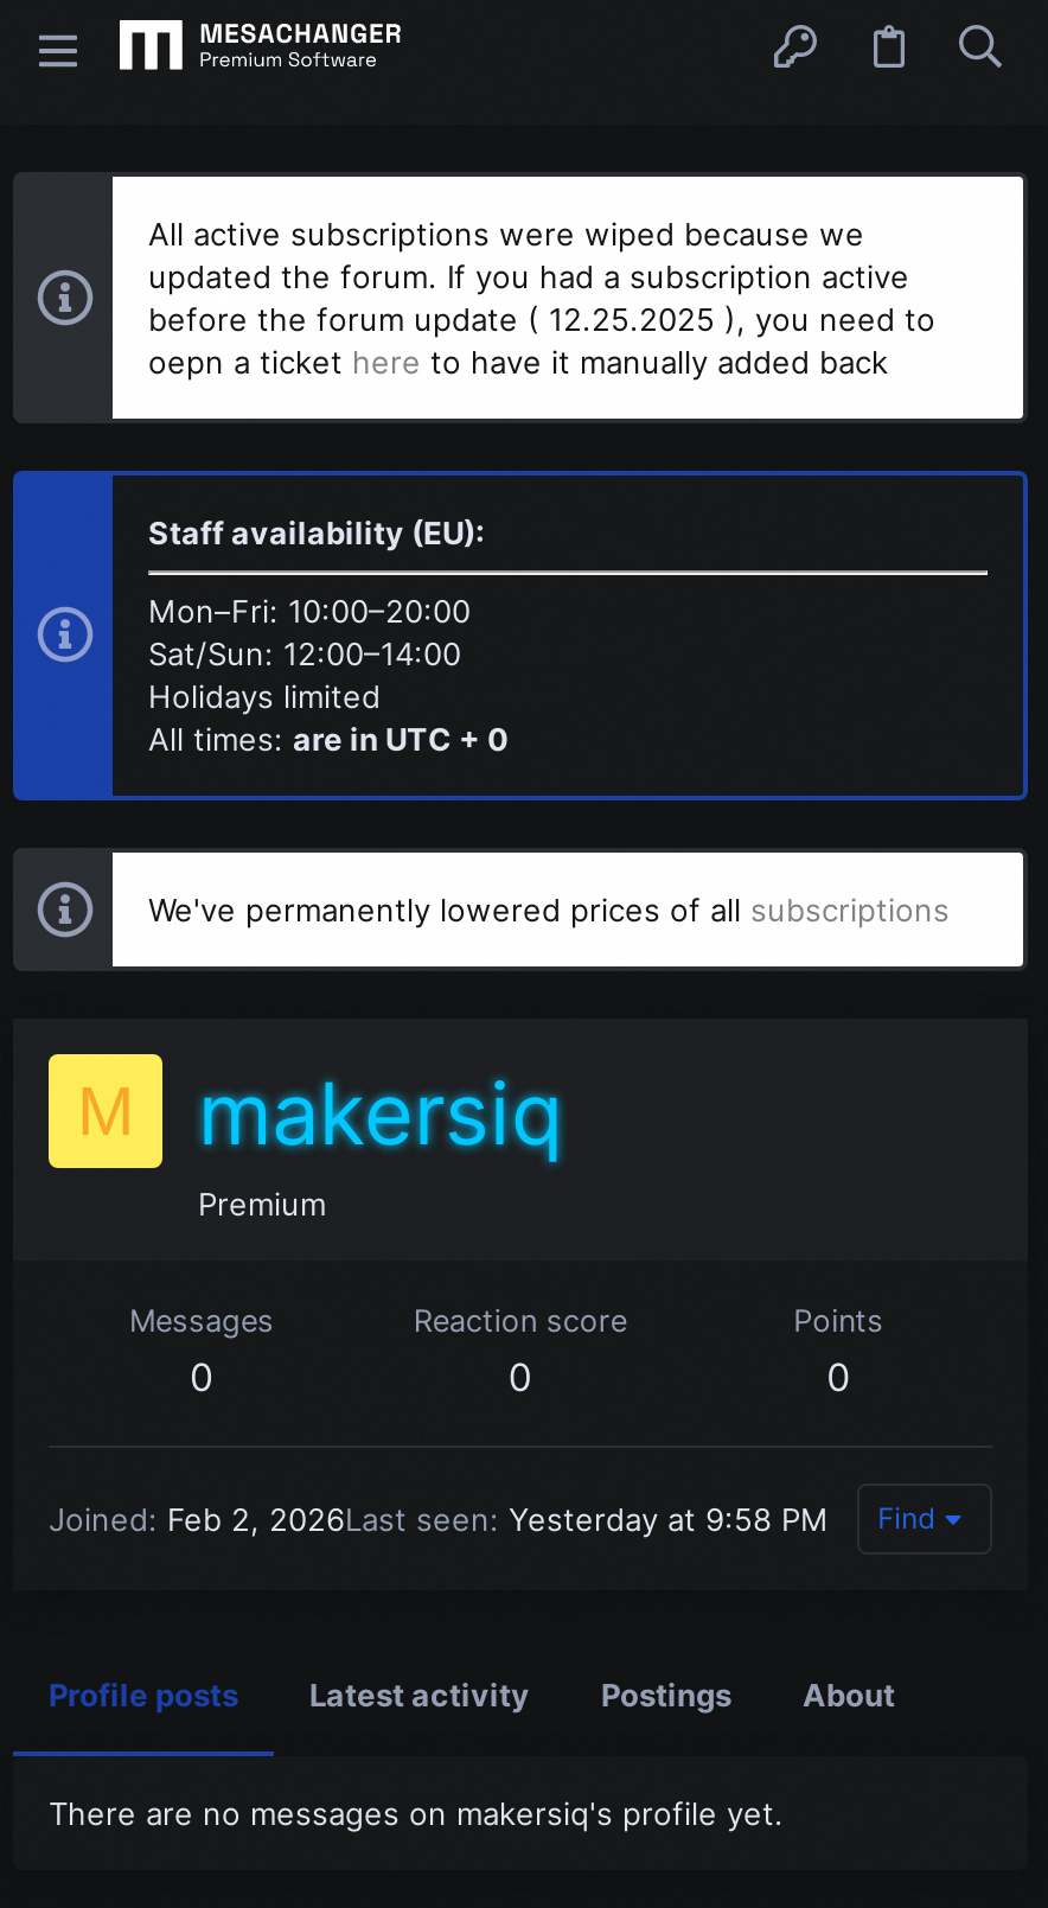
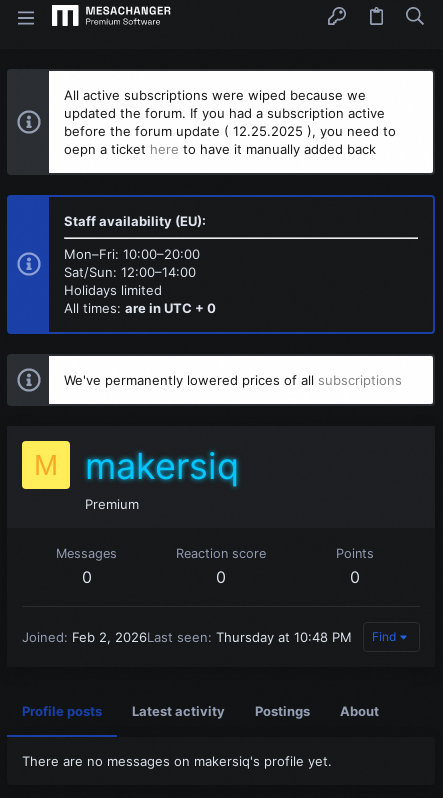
[49,1500,829,1538] Joined Feb 2, 2026Last seen Yesterday at 9:58 PM -> [22,629,352,645] Joined Feb 2, 2026Last seen Thursday at 10:48 PM

